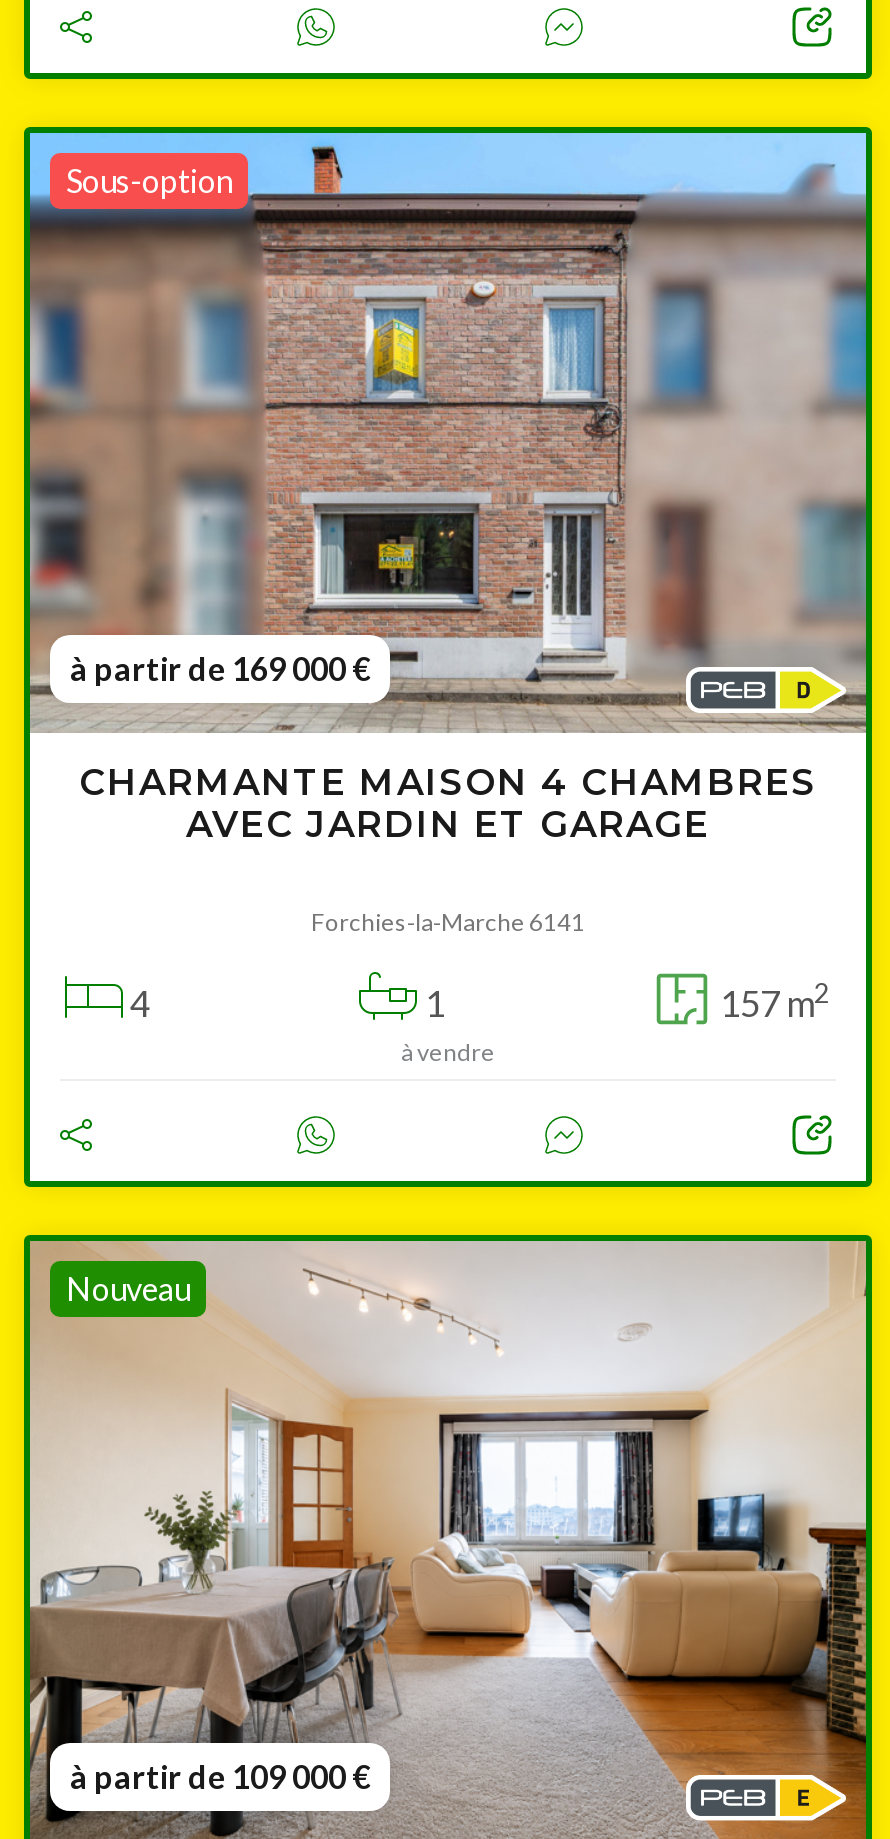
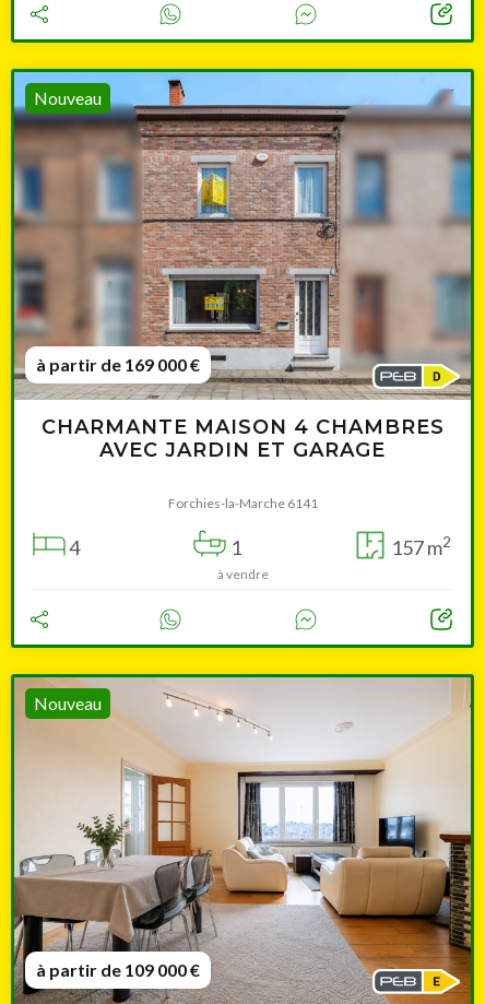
[66,161,232,199] Sous-option -> [34,87,102,108] Nouveau

